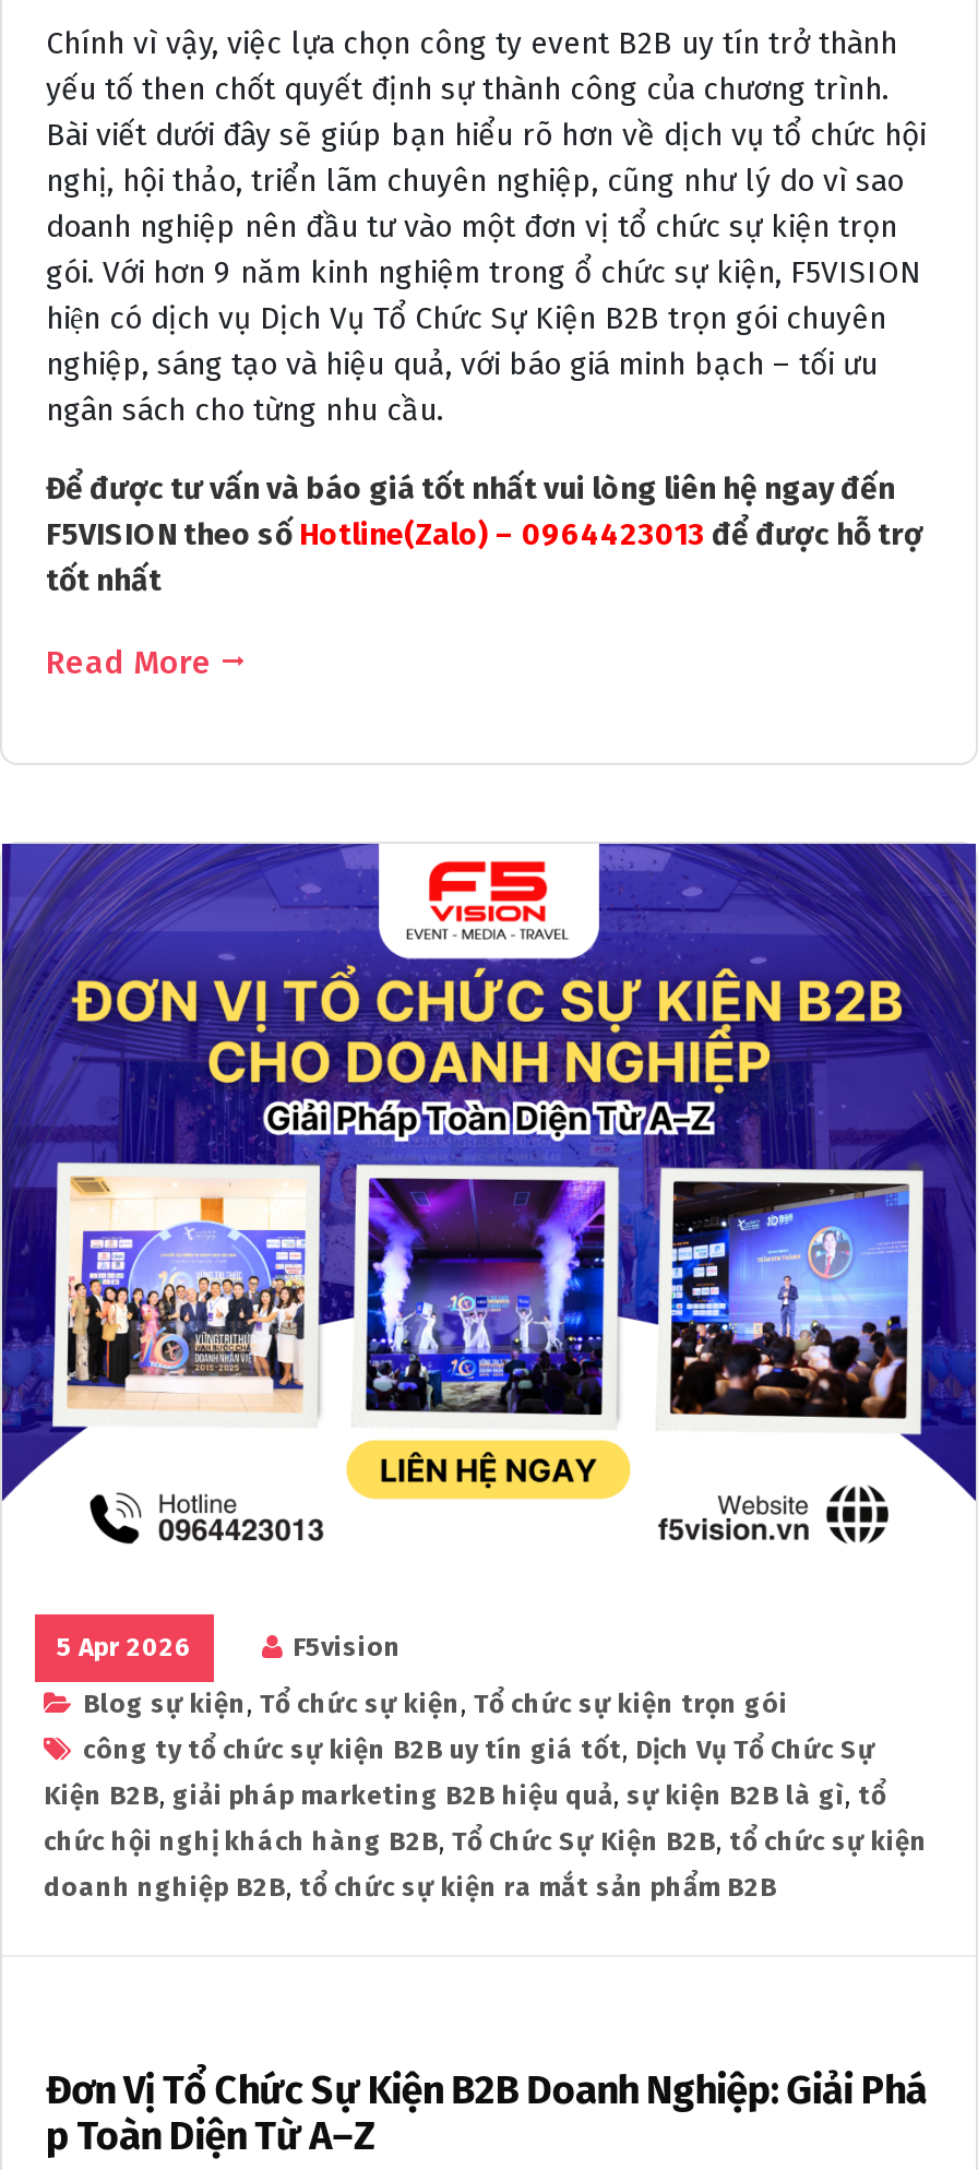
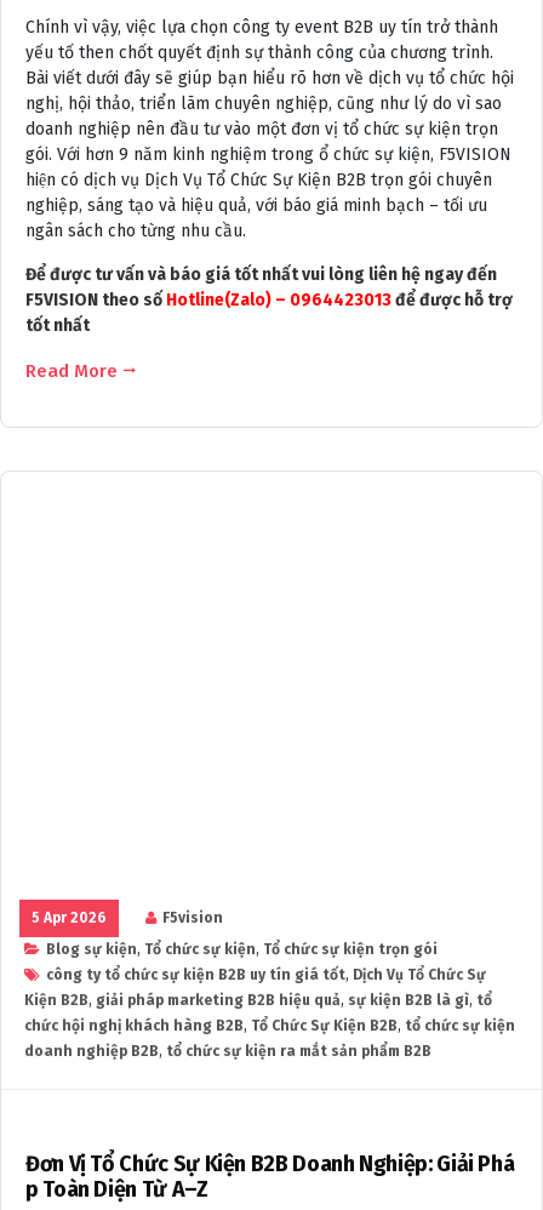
[7,842,971,1547] [image] -> none

